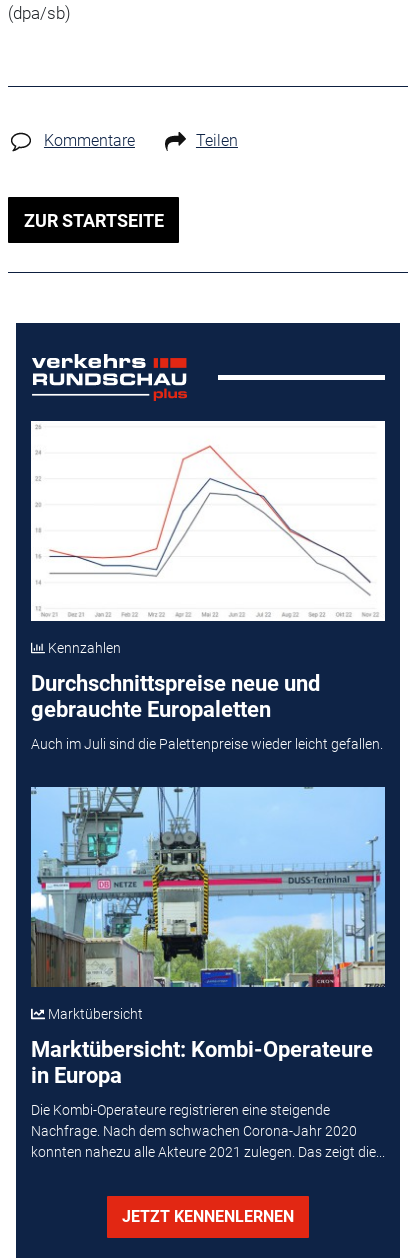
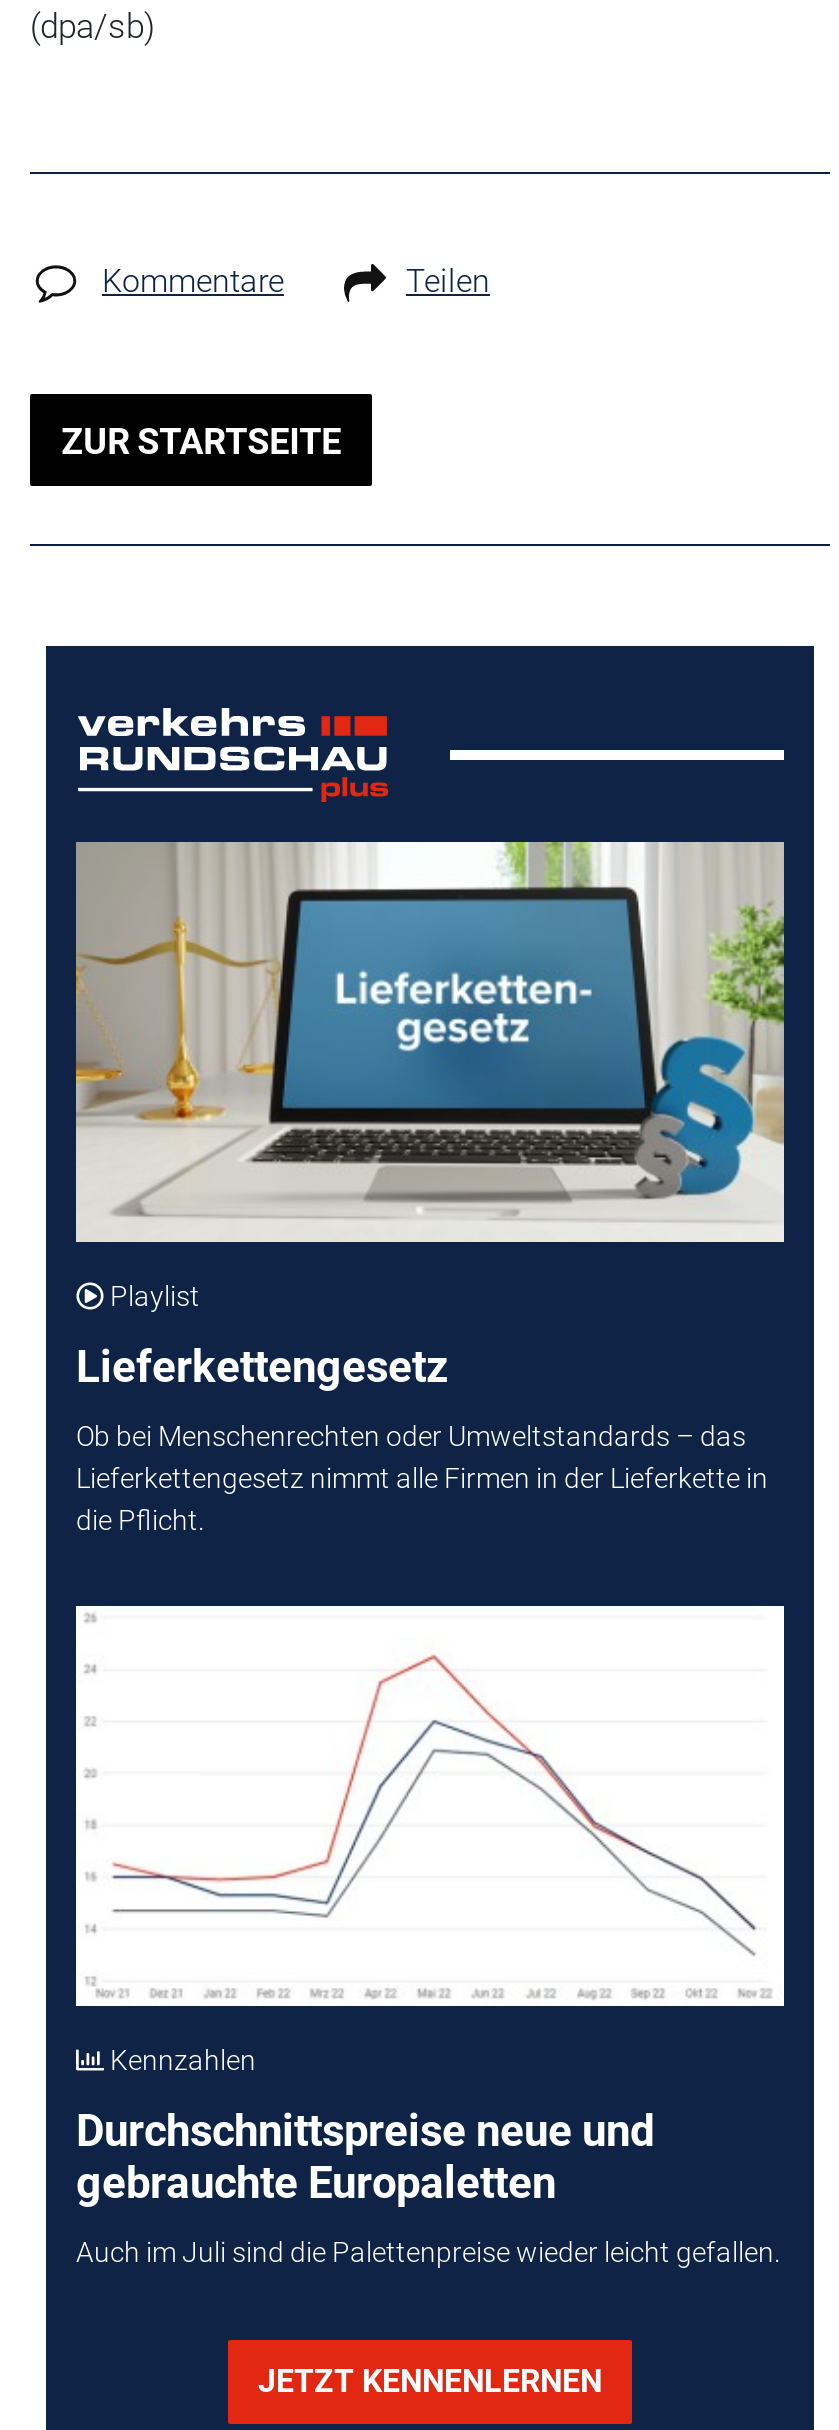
none -> [74,840,786,1536] [image] | Playlist | Lieferkettengesetz | Ob bei Menschenrechten oder Umweltstandards – das | Lieferkettengesetz nimmt alle Firmen in der Lieferkette in | die Pflicht.
moved [31,640,383,752] -> [76,2045,780,2268]: Kennzahlen | Durchschnittspreise neue und | gebrauchte Europaletten | Auch im Juli sind die Palettenpreise wieder leicht gefallen.
[30,786,386,1160] [image] | Marktübersicht | Marktübersicht: Kombi-Operateure | in Europa | Die Kombi-Operateure registrieren eine steigende | Nachfrage. Nach dem schwachen Corona-Jahr 2020 | konnten nahezu alle Akteure 2021 zulegen. Das zeigt die... -> none

